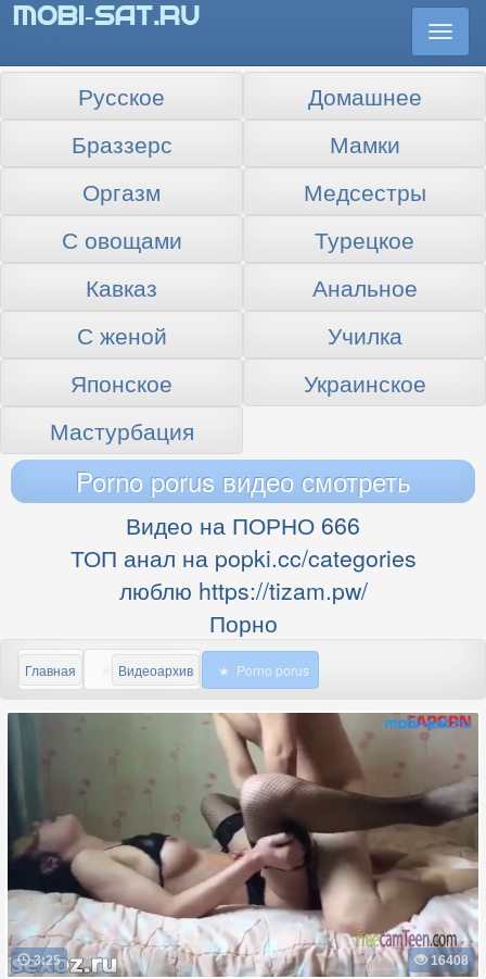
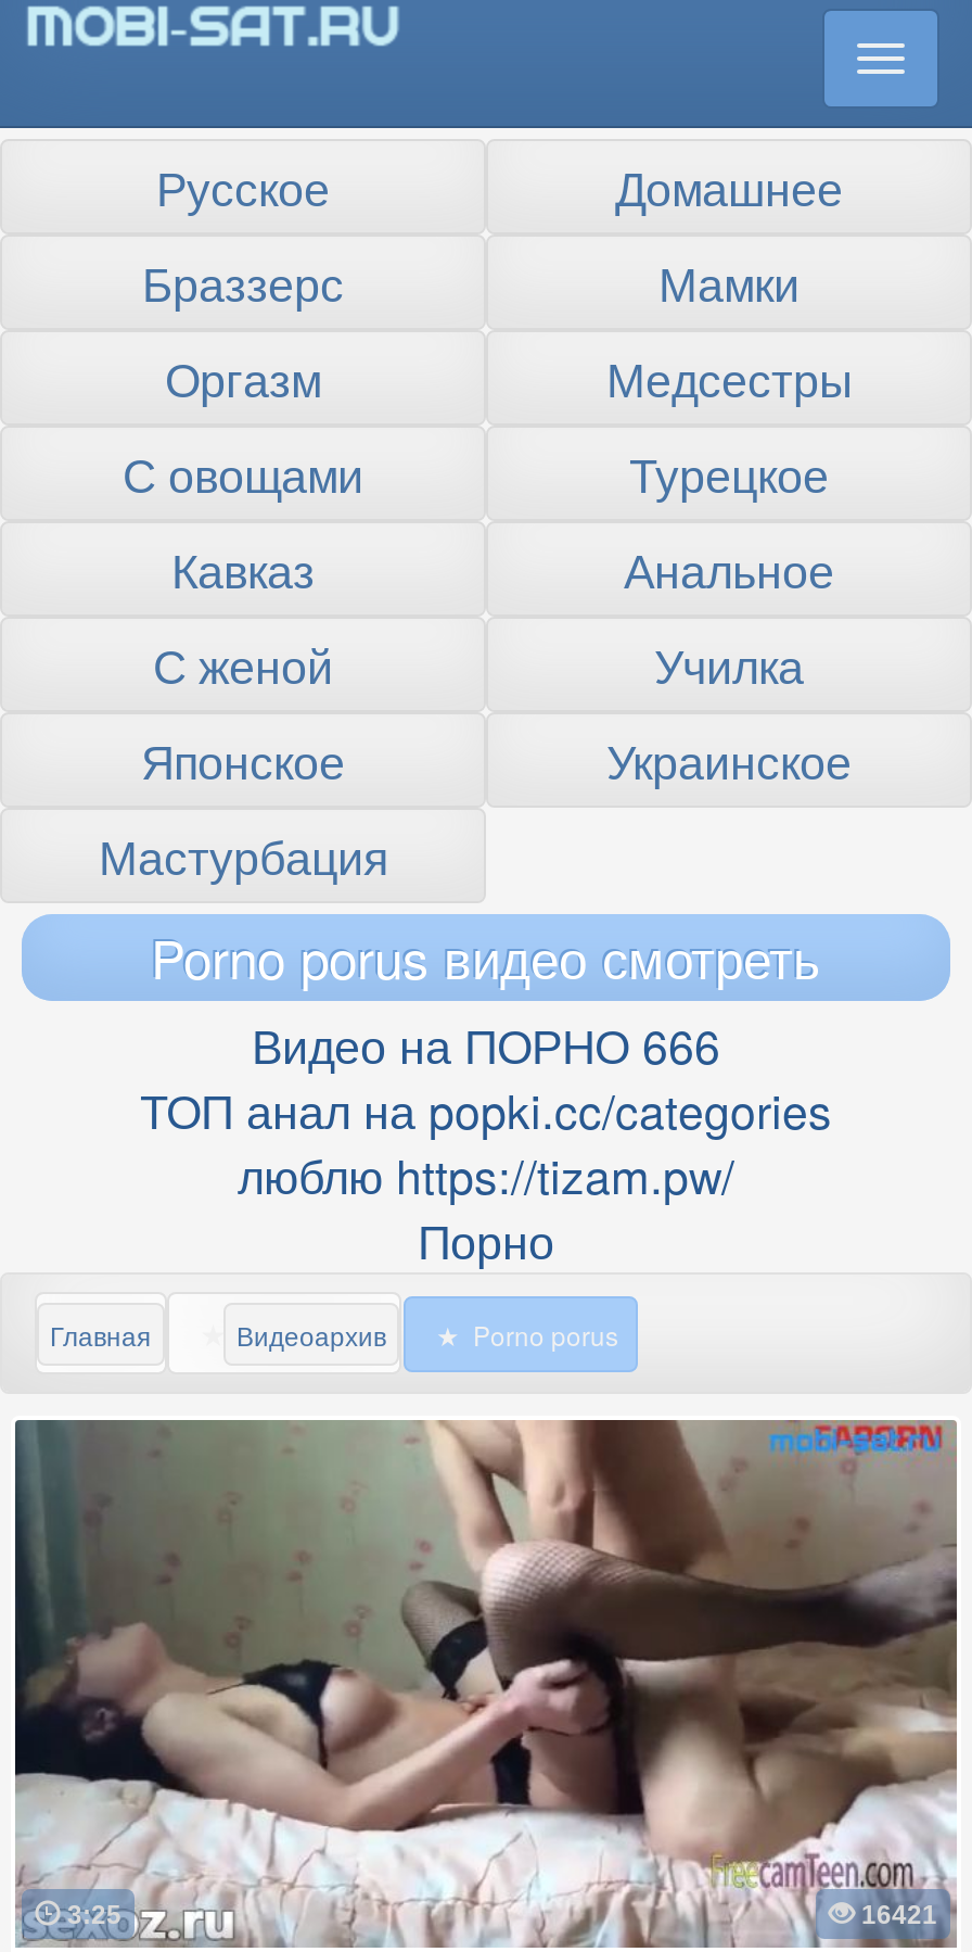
[427,953,469,968] 16408 -> [855,1900,937,1931] 16421

